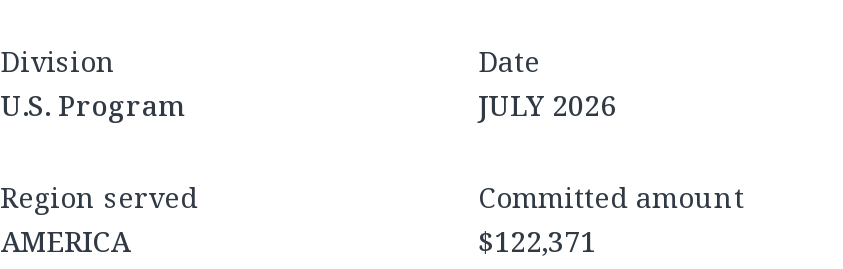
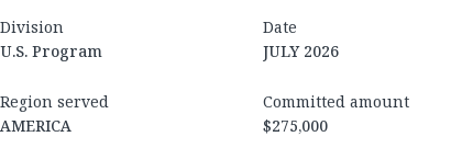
[478,221,596,259] $122,371 -> [263,115,328,136] $275,000

